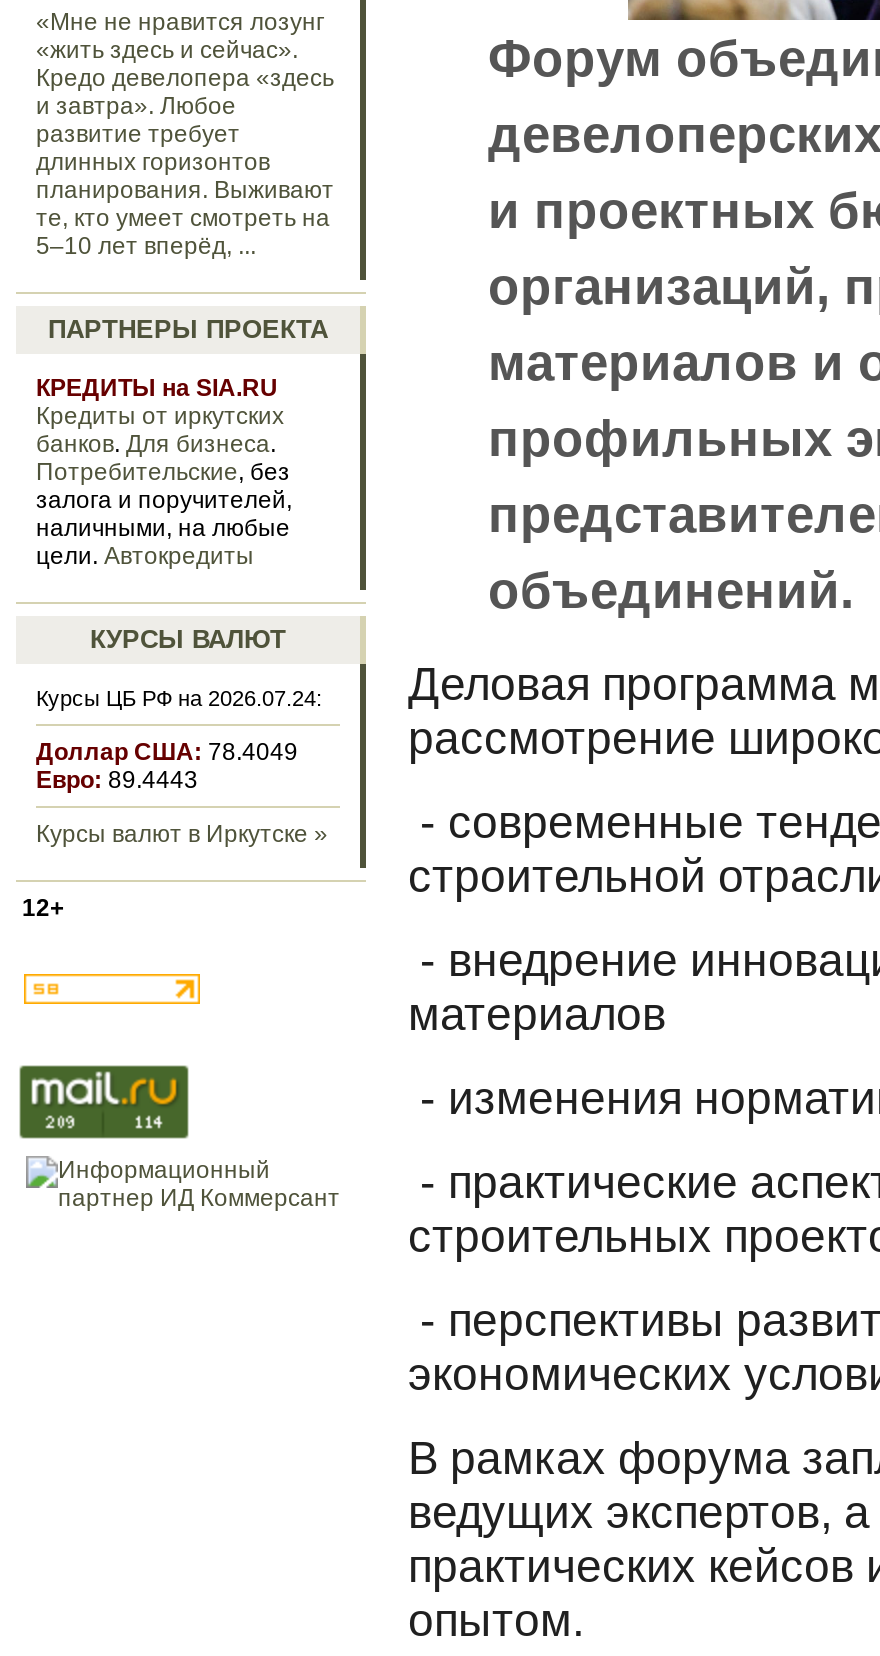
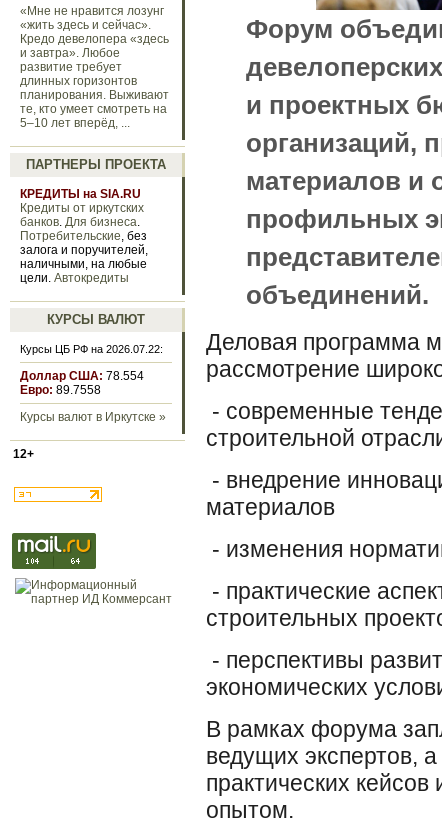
[36,686,322,710] Курсы ЦБ РФ на 2026.07.24: -> [20,343,163,355] Курсы ЦБ РФ на 2026.07.22:
[36,738,298,766] Доллар США: 78.4049 -> [20,369,144,383] Доллар США: 78.554
[36,766,198,794] Евро: 89.4443 -> [20,383,101,397] Евро: 89.7558

